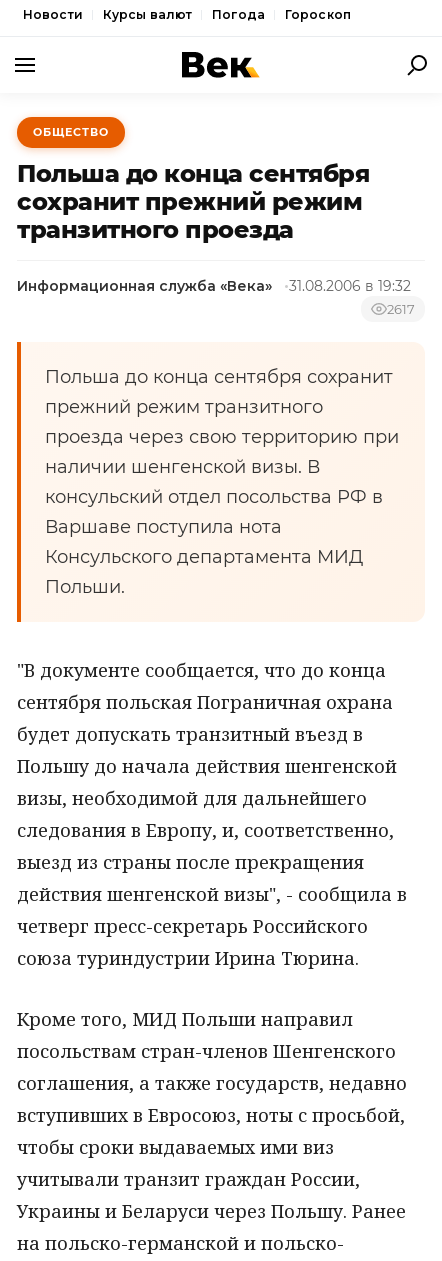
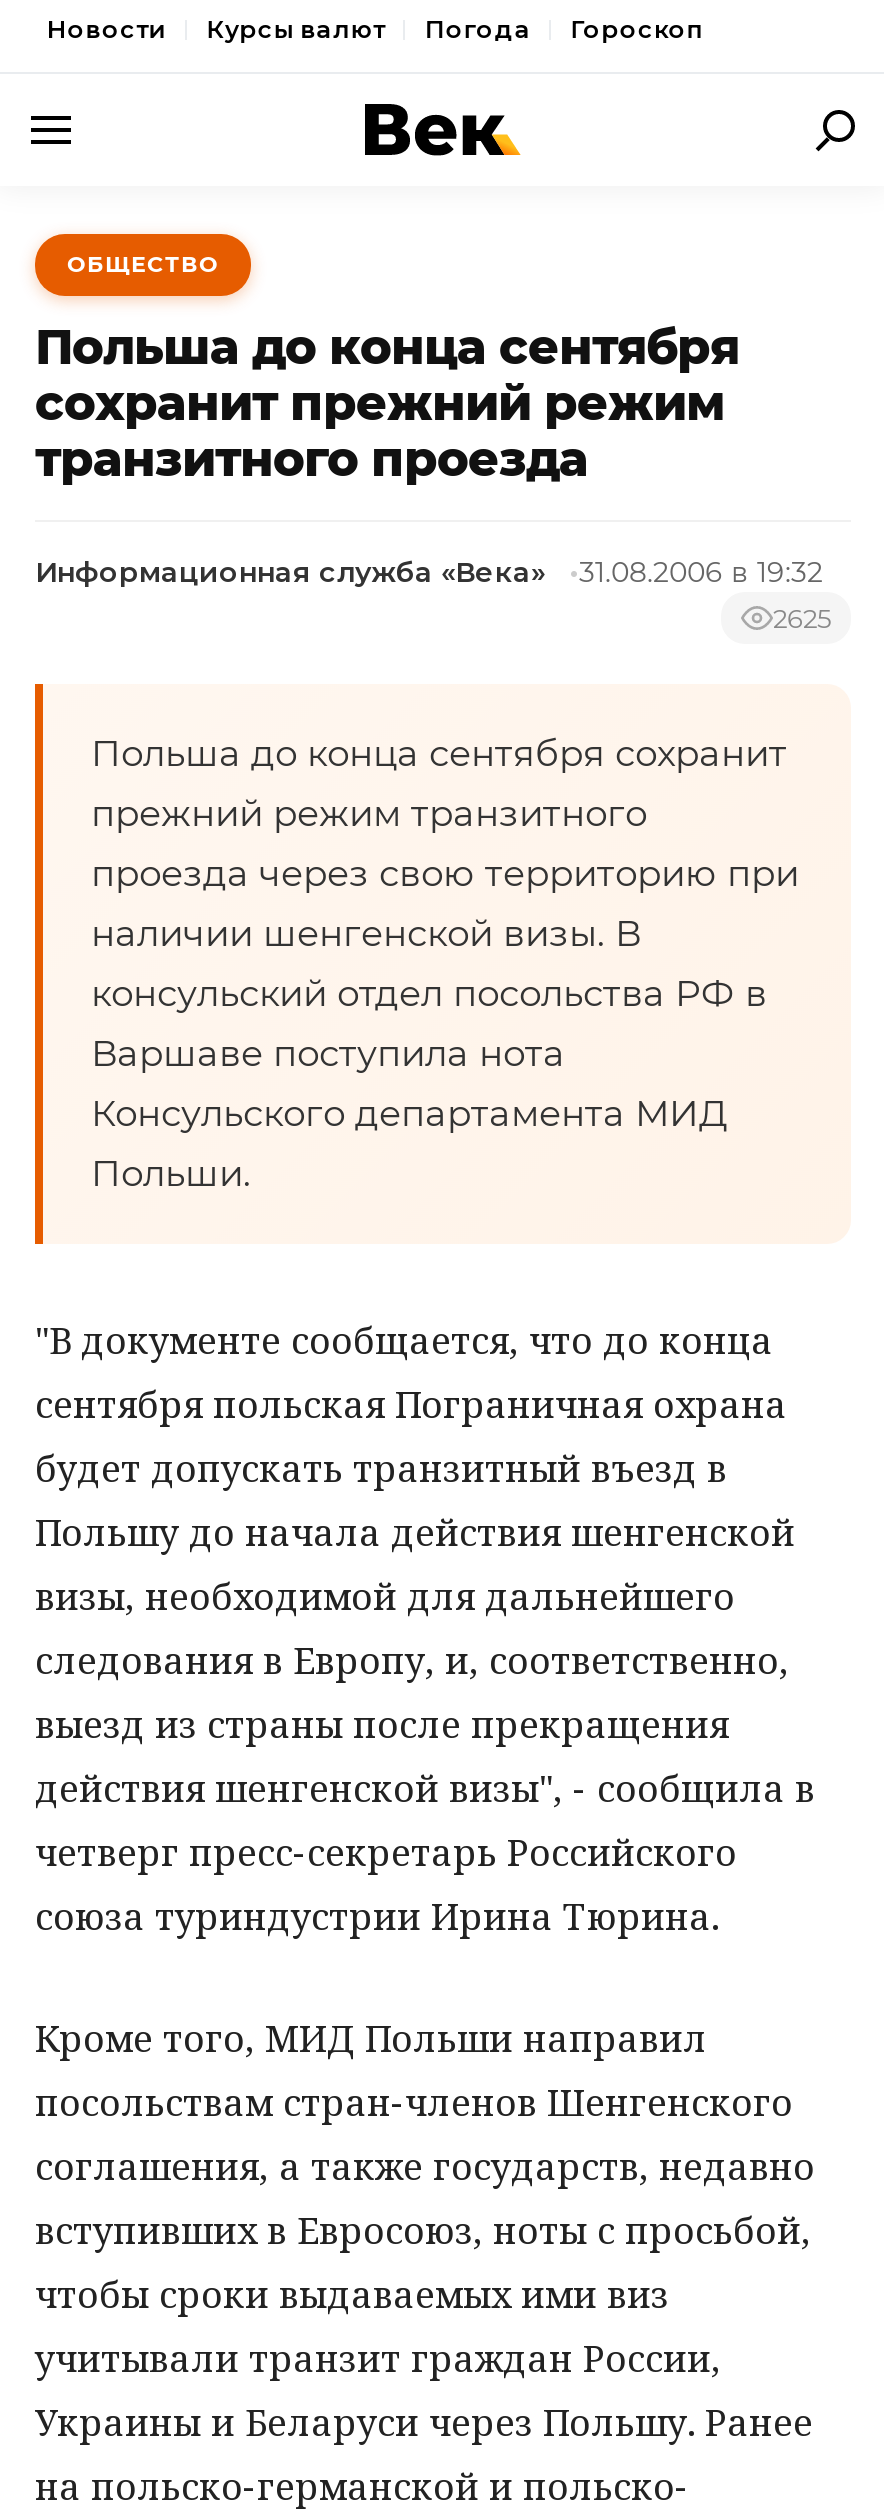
[387,301,415,317] 2617 -> [773,602,831,634] 2625

